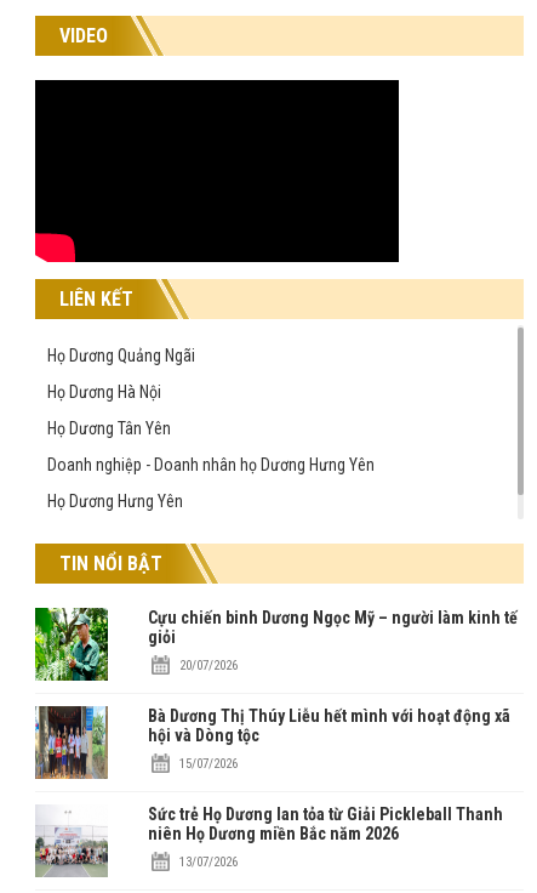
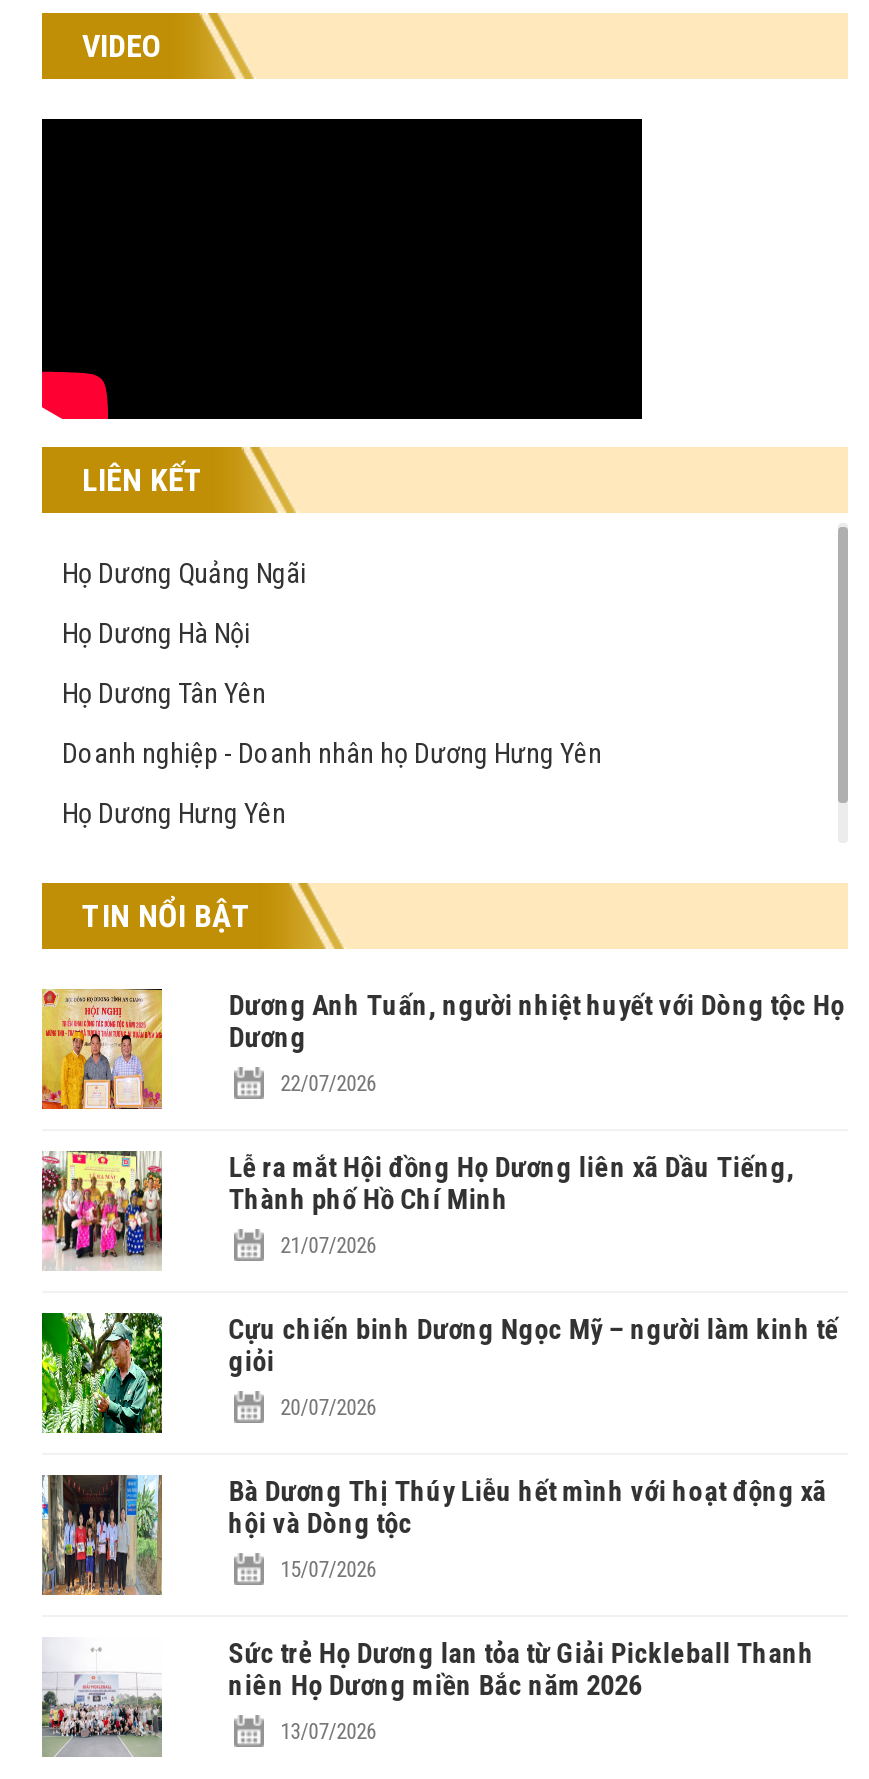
none -> [40,987,844,1258] [image] | Dương Anh Tuấn, người nhiệt huyết với Dòng tộc Họ | Dương | 22/07/2026 | Lễ ra mắt Hội đồng Họ Dương liên xã Dầu Tiếng, | Thành phố Hồ Chí Minh | 21/07/2026
none -> [40,1149,164,1269] [image]

